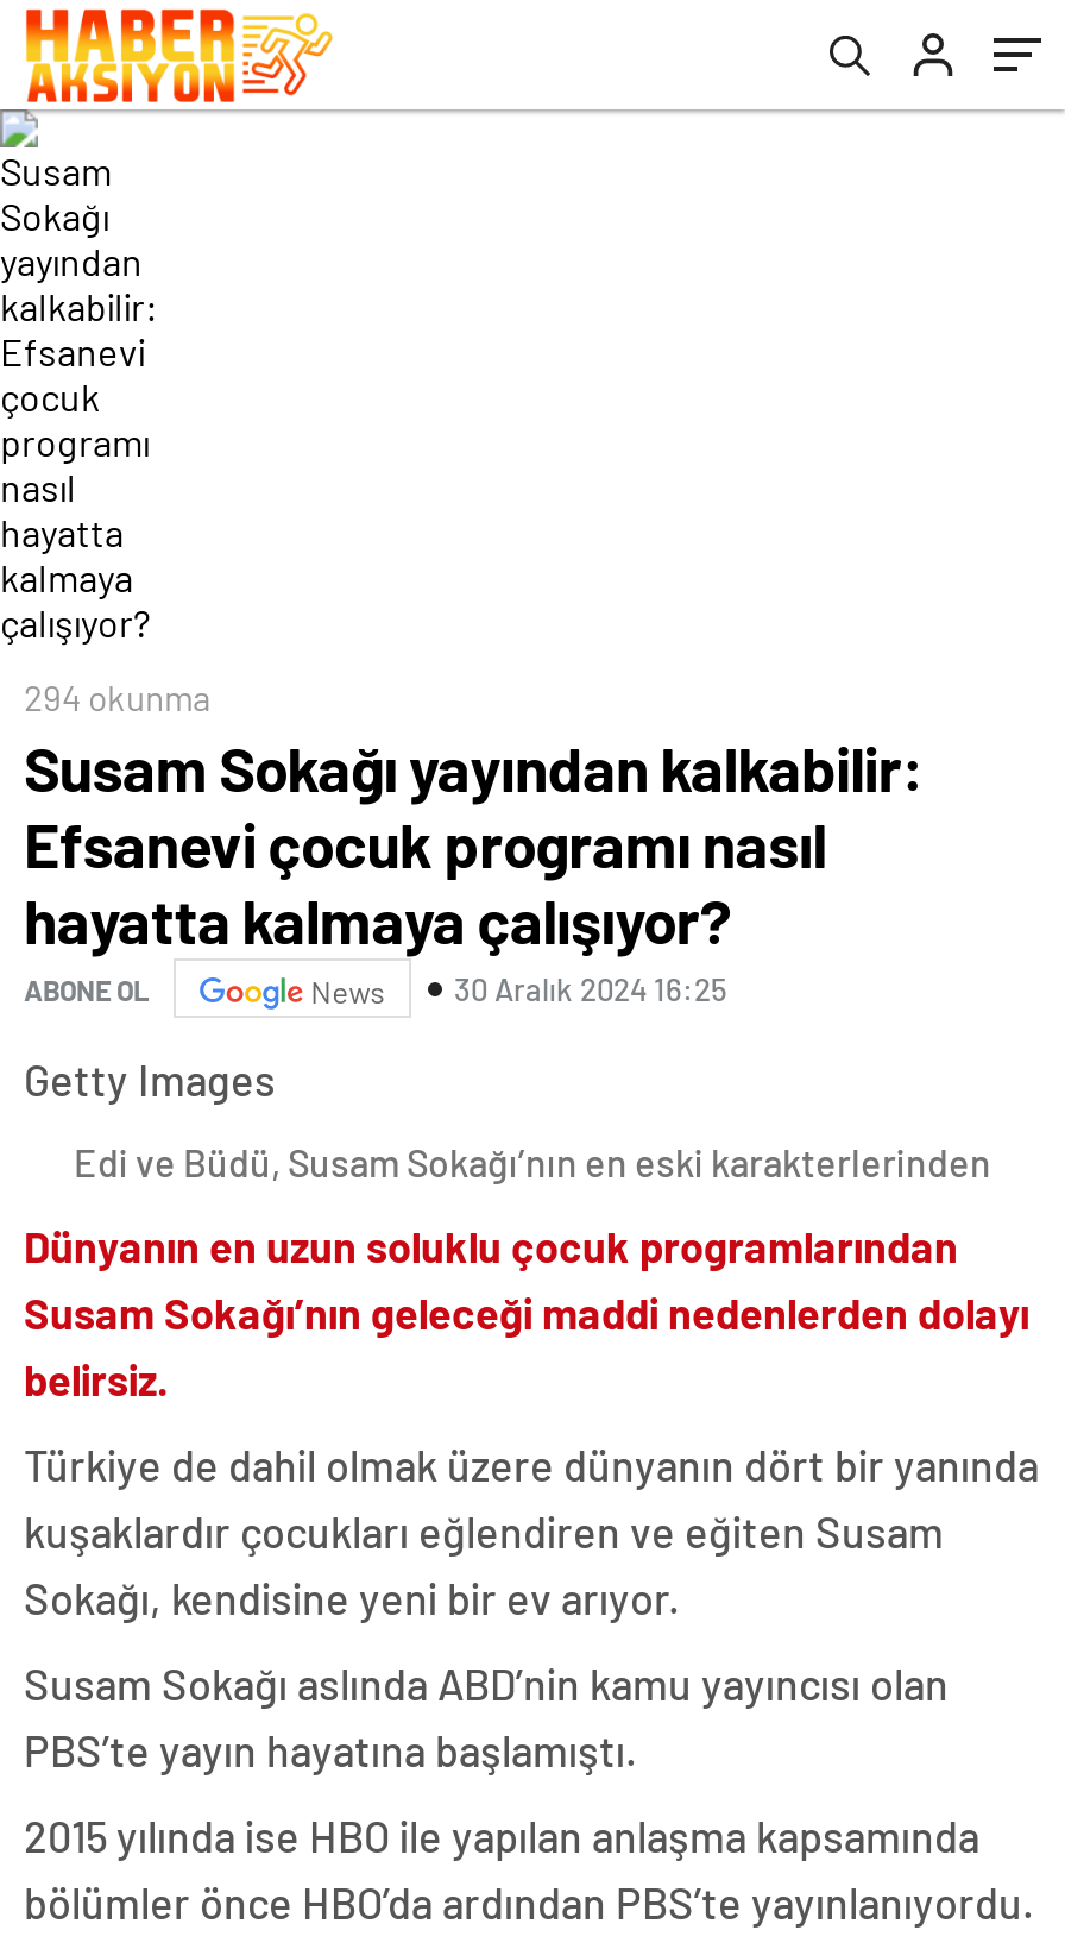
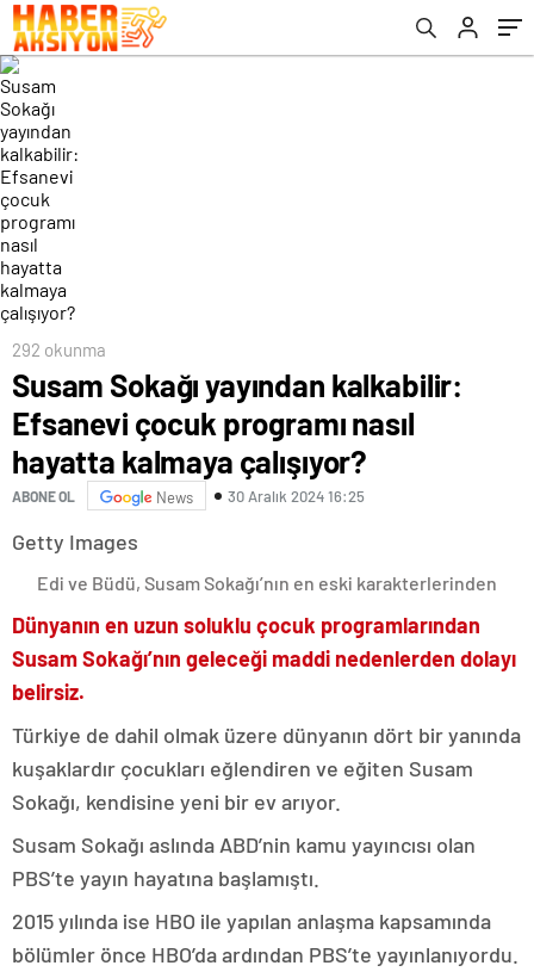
[24,675,212,718] 294 okunma -> [12,339,106,360] 292 okunma

